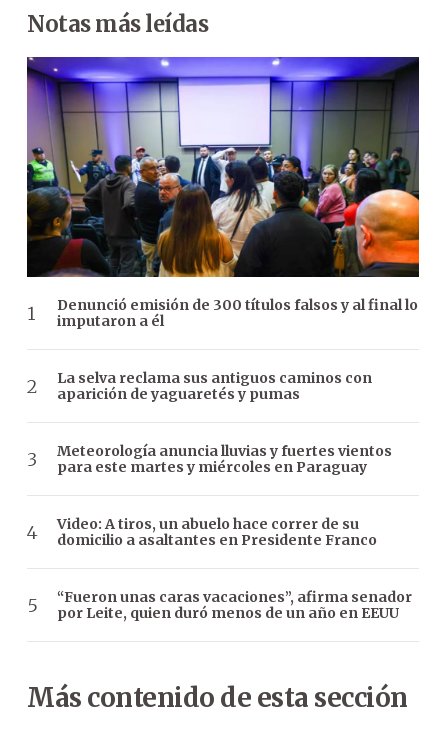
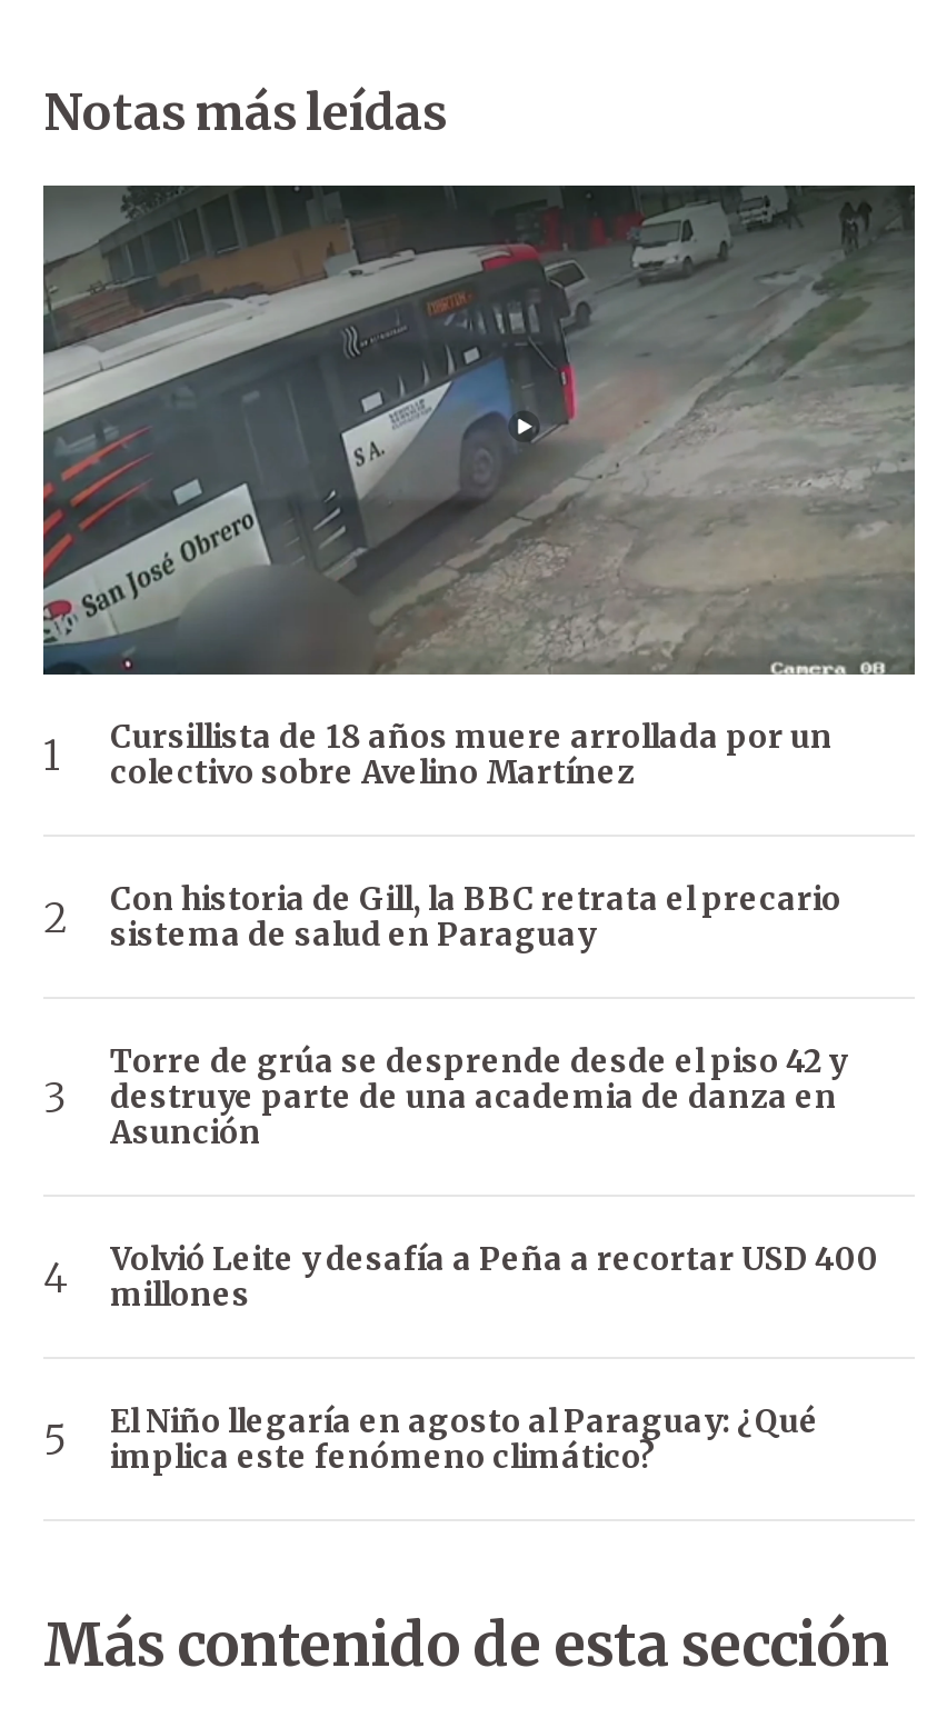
[26,56,420,330] [image] | Denunció emisión de 300 títulos falsos y al final lo | imputaron a él -> [41,183,917,793] [image] | Cursillista de 18 años muere arrollada por un | colectivo sobre Avelino Martínez
[57,369,372,403] La selva reclama sus antiguos caminos con | aparición de yaguaretés y pumas -> [110,880,841,955] Con historia de Gill, la BBC retrata el precario | sistema de salud en Paraguay
[57,442,392,476] Meteorología anuncia lluvias y fuertes vientos | para este martes y miércoles en Paraguay -> [110,1042,846,1153] Torre de grúa se desprende desde el piso 42 y | destruye parte de una academia de danza en | Asunción
[57,515,377,549] Video: A tiros, un abuelo hace correr de su | domicilio a asaltantes en Presidente Franco -> [110,1240,879,1316] Volvió Leite y desafía a Peña a recortar USD 400 | millones
[57,588,412,622] “Fueron unas caras vacaciones”, afirma senador | por Leite, quien duró menos de un año en EEUU -> [110,1402,819,1478] El Niño llegaría en agosto al Paraguay: ¿Qué | implica este fenómeno climático?

